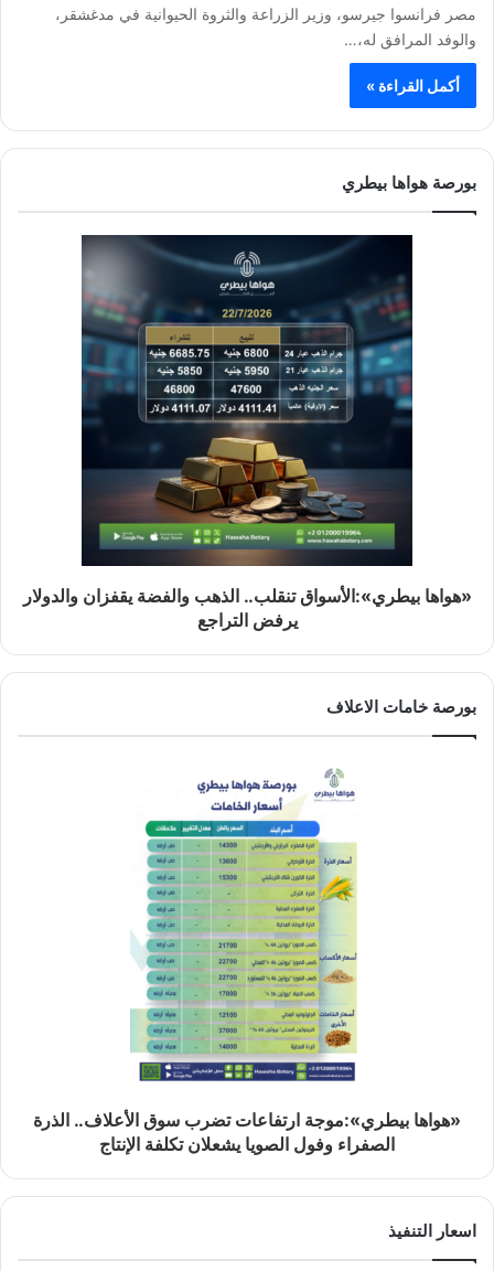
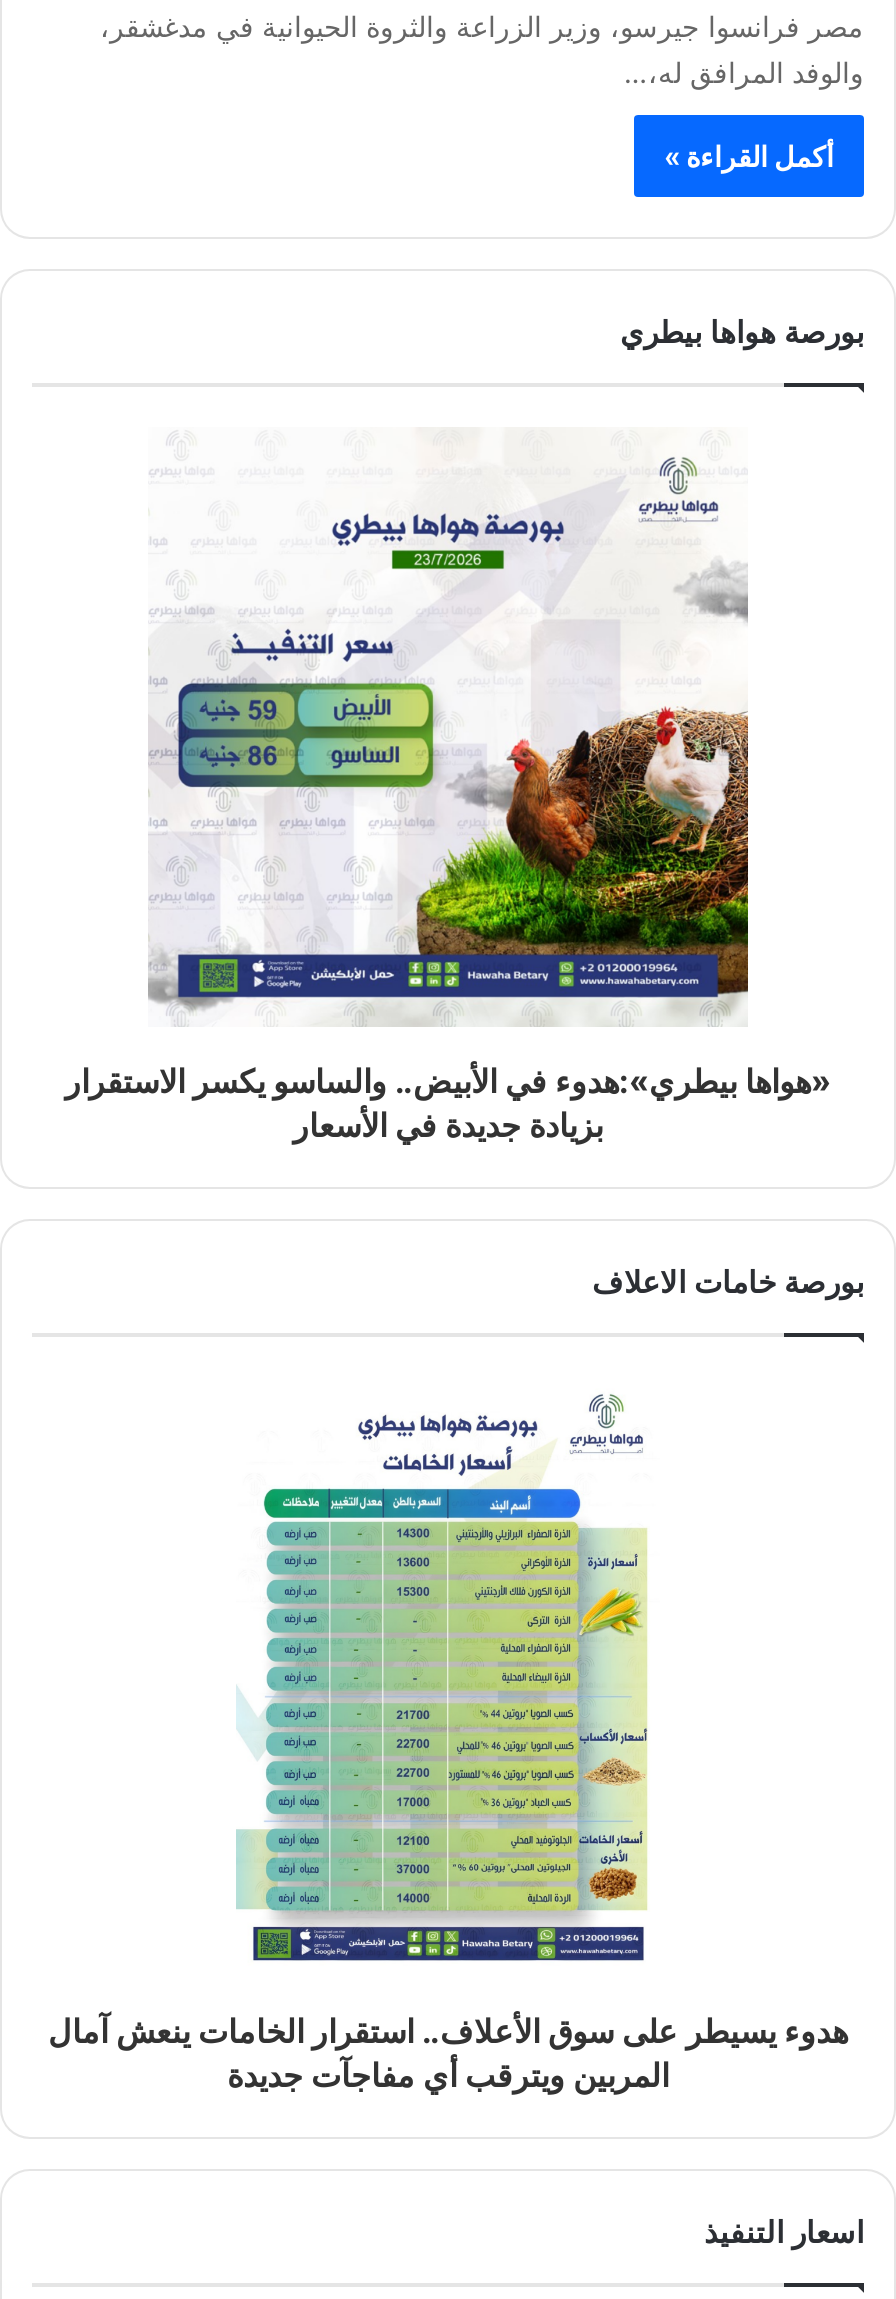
[23,234,471,631] [image] | «هواها بيطري»:الأسواق تنقلب.. الذهب والفضة يقفزان والدولار | يرفض التراجع -> [65,426,831,1144] [image] | «هواها بيطري»:هدوء في الأبيض.. والساسو يكسر الاستقرار | بزيادة جديدة في الأسعار
[33,1109,461,1155] «هواها بيطري»:موجة ارتفاعات تضرب سوق الأعلاف.. الذرة | الصفراء وفول الصويا يشعلان تكلفة الإنتاج -> [48,2010,848,2094] هدوء يسيطر على سوق الأعلاف.. استقرار الخامات ينعش آمال | المربين ويترقب أي مفاجآت جديدة

